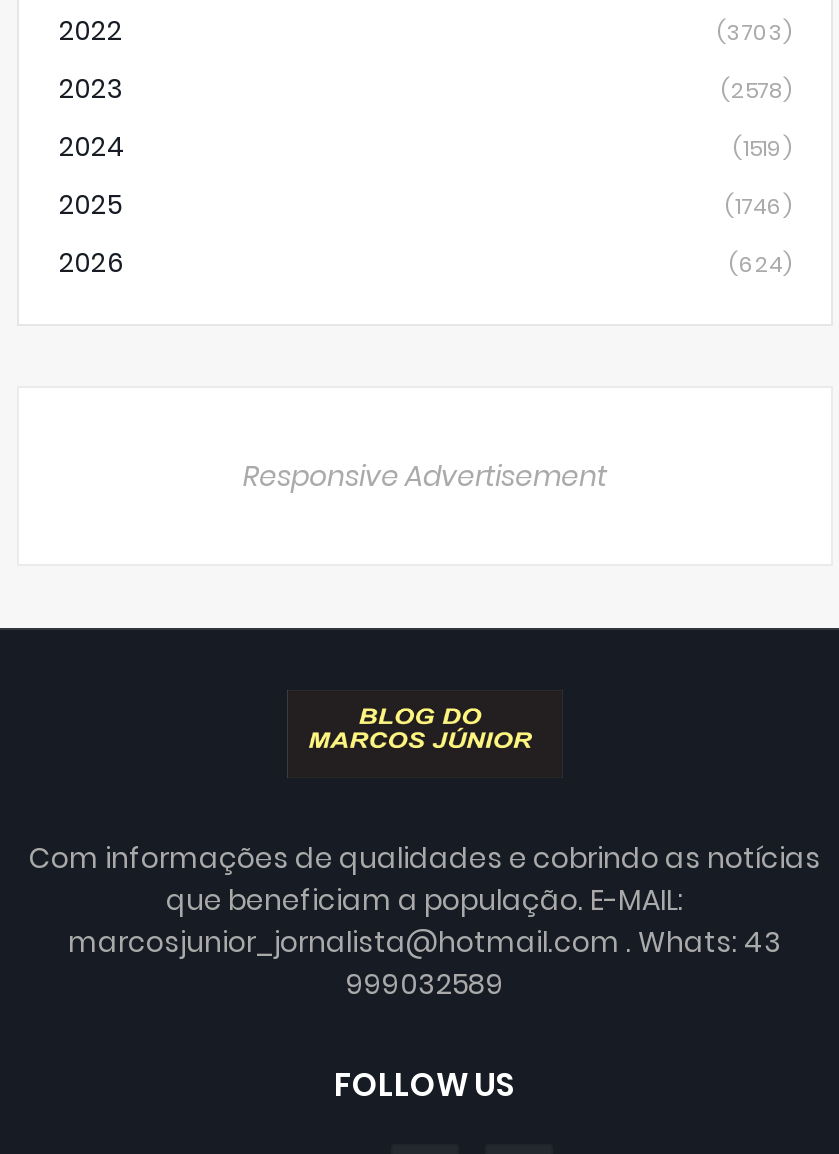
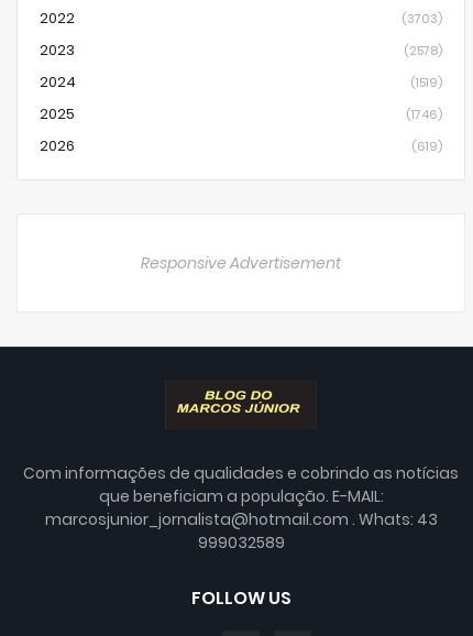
[729,248,791,280] (624) -> [411,137,442,155] (619)

